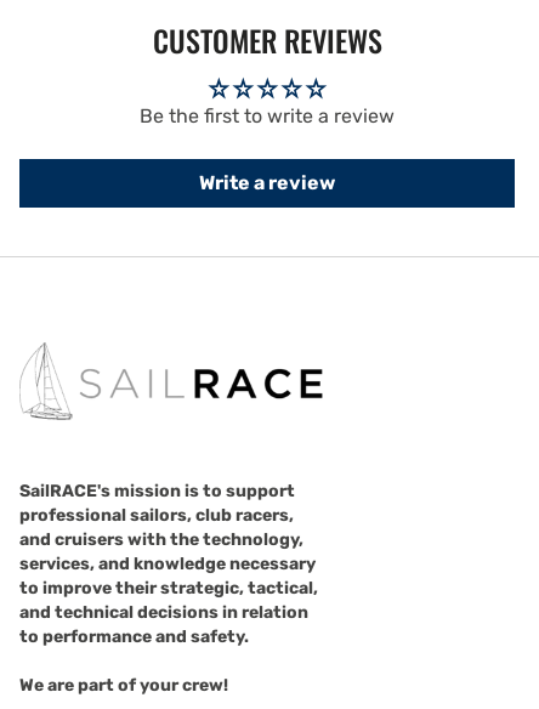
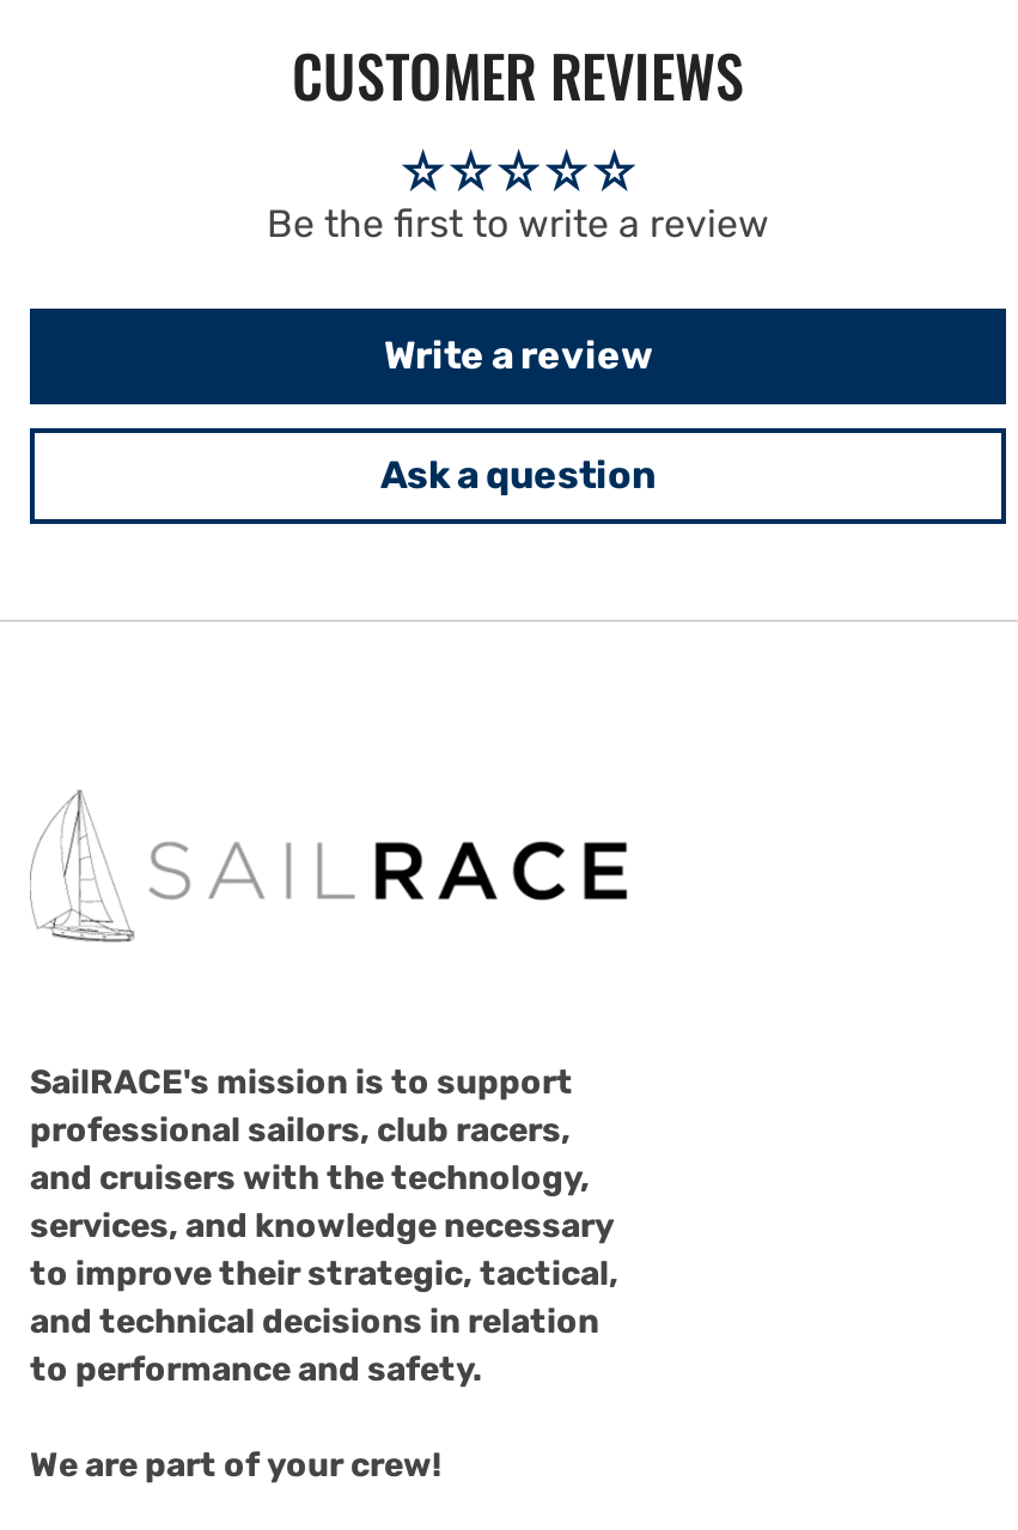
none -> [380,451,656,497] Ask a question

